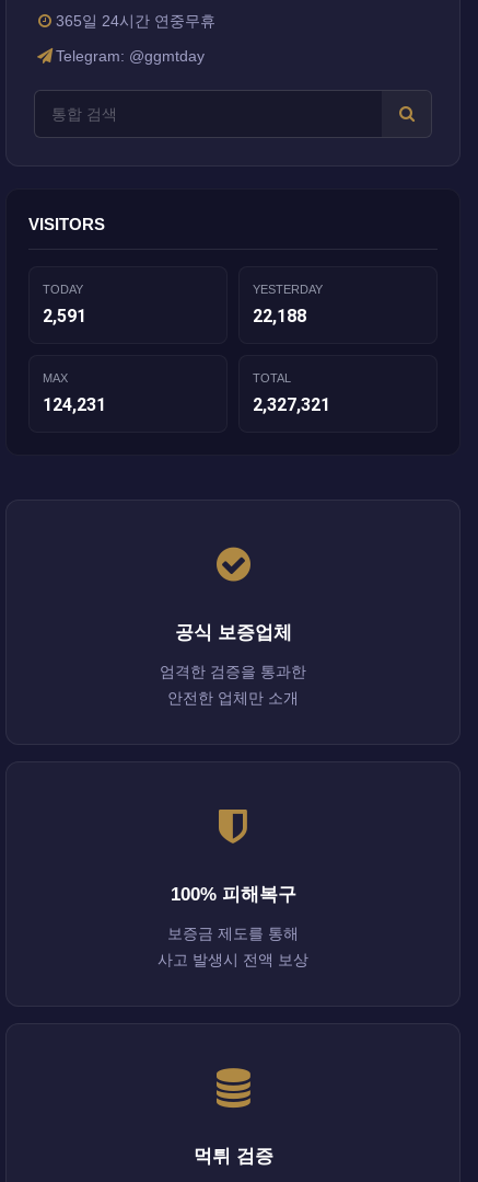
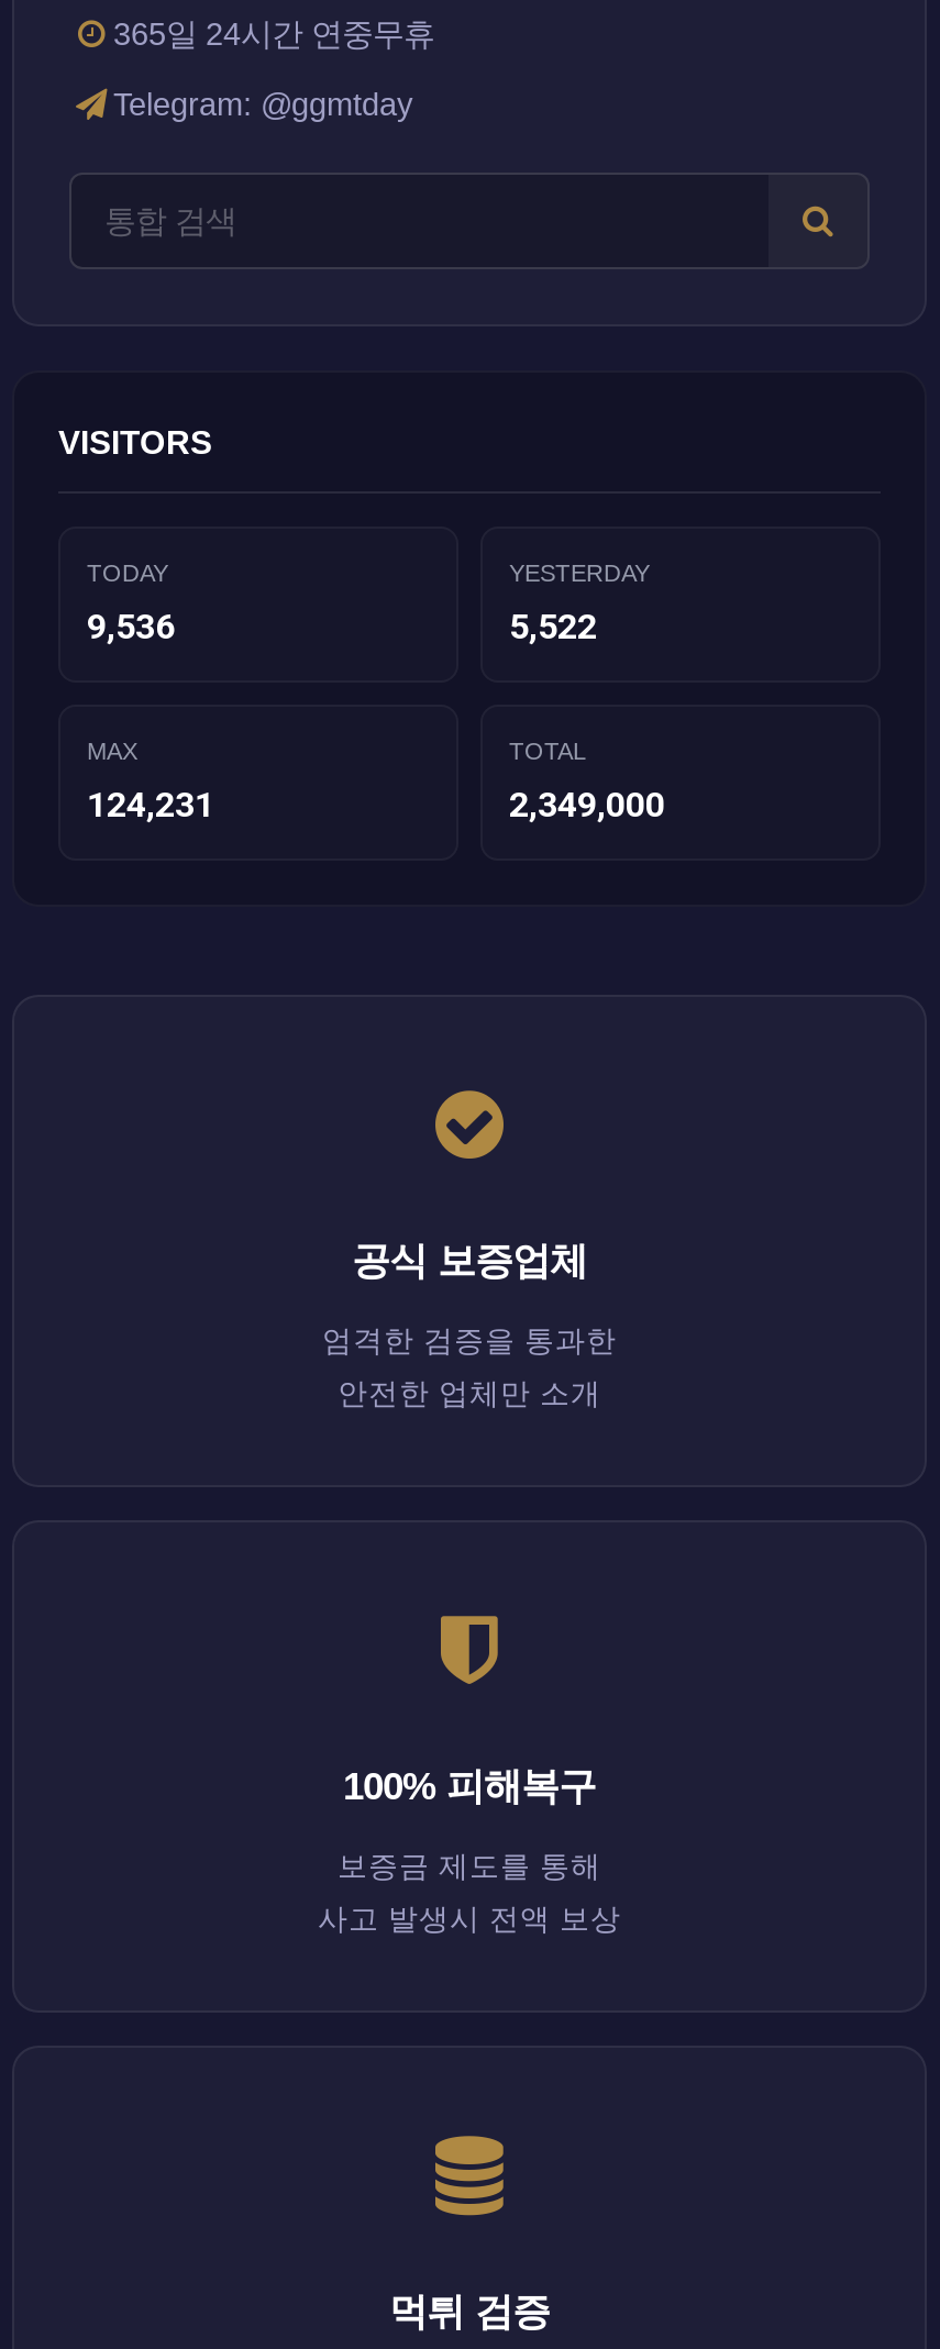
[43,306,86,327] 2,591 -> [87,606,175,648] 9,536
[253,306,306,327] 22,188 -> [509,606,597,648] 5,522
[253,395,330,415] 2,327,321 -> [509,784,665,826] 2,349,000

